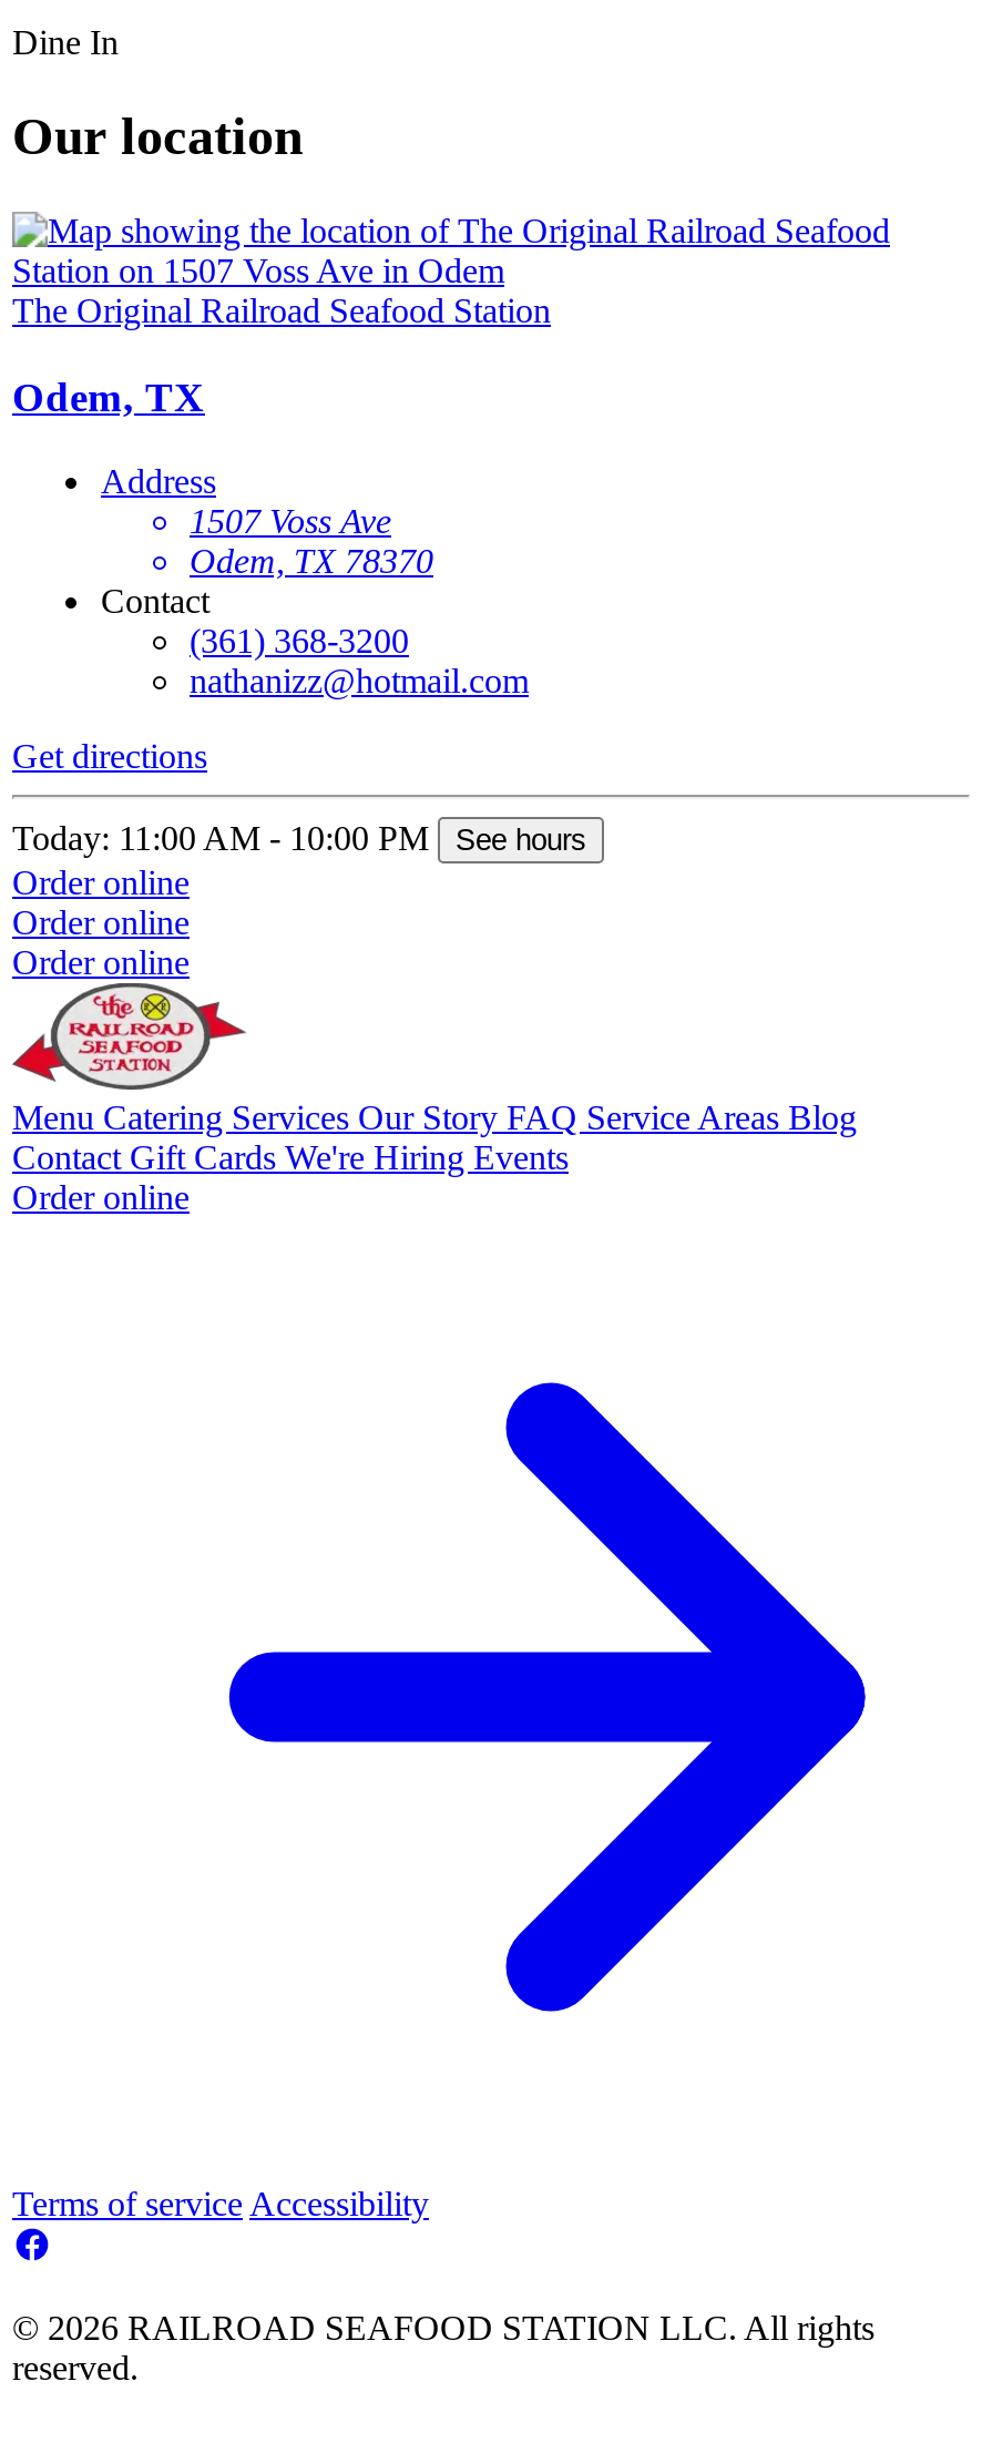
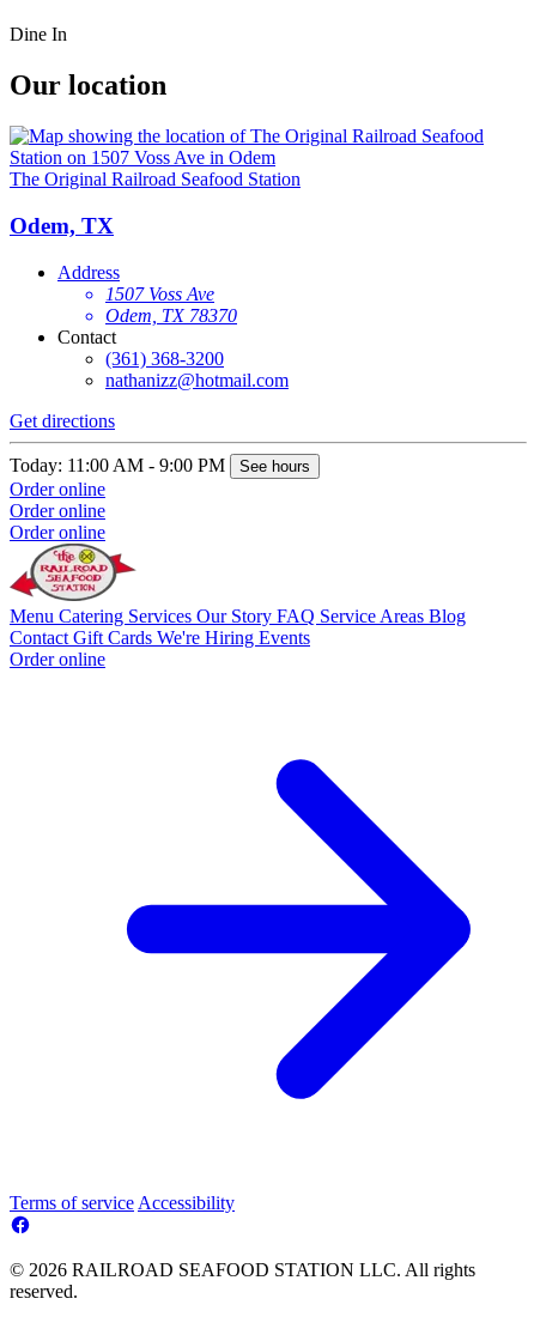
[12,820,586,858] Today: 11:00 AM - 10:00 PM See hours -> [10,454,310,475] Today: 11:00 AM - 9:00 PM See hours

